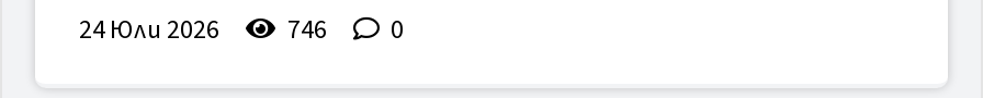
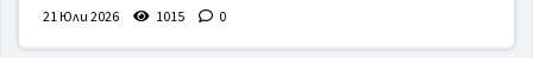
[79,11,327,48] 24 Юли 2026 | 746 -> [43,7,184,27] 21 Юли 2026 | 1015

